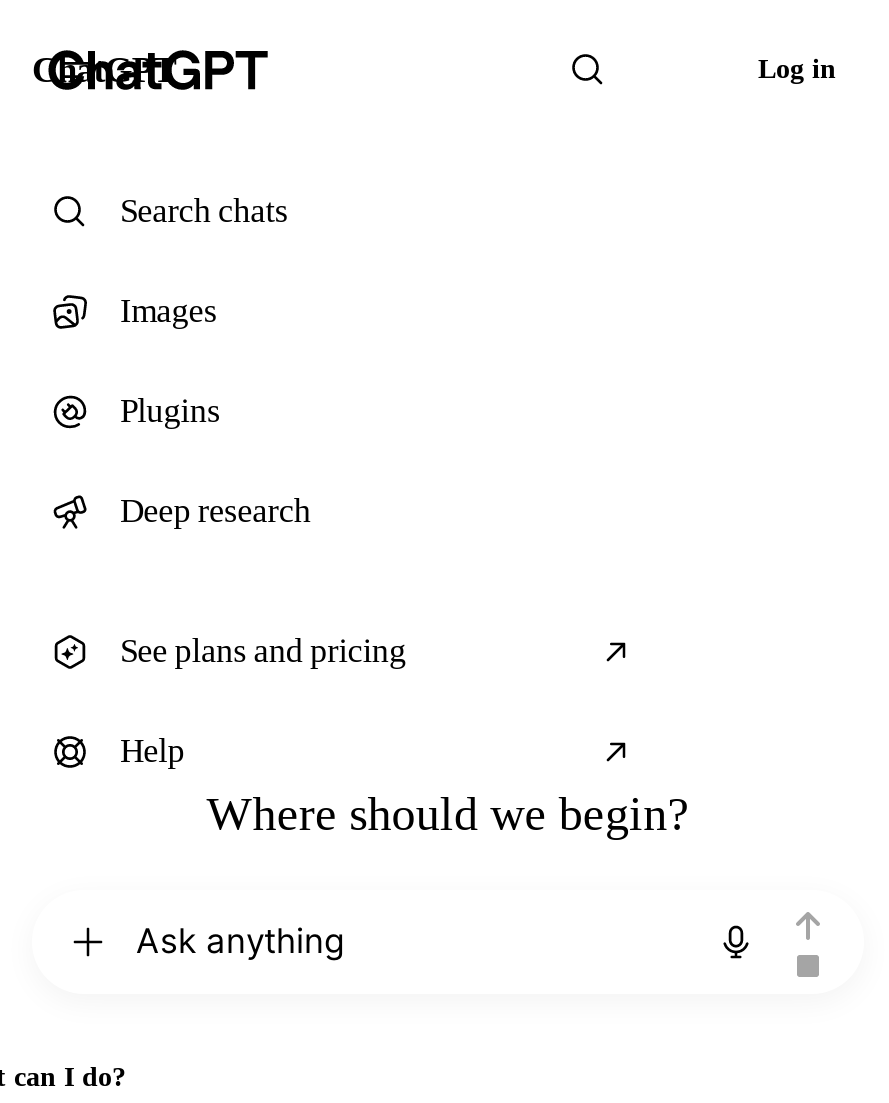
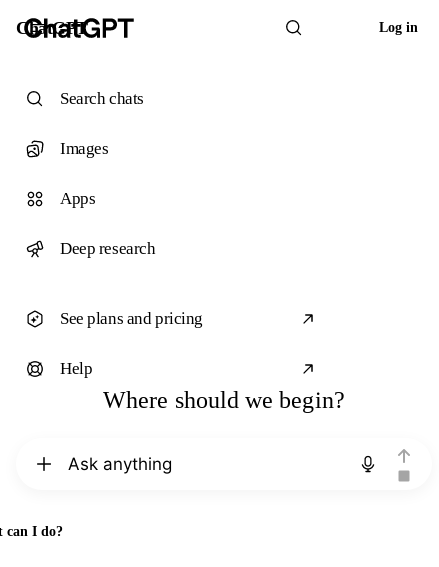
[120,392,220,430] Plugins -> [60,189,95,208] Apps

